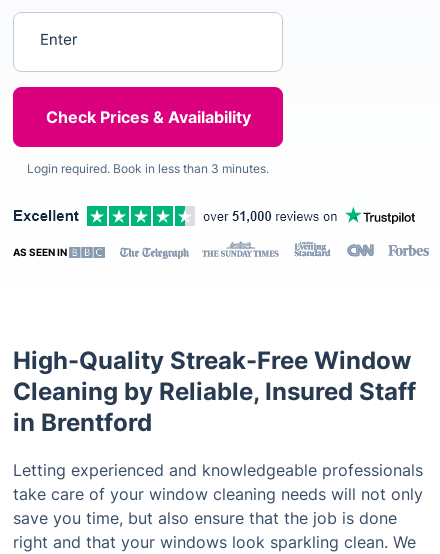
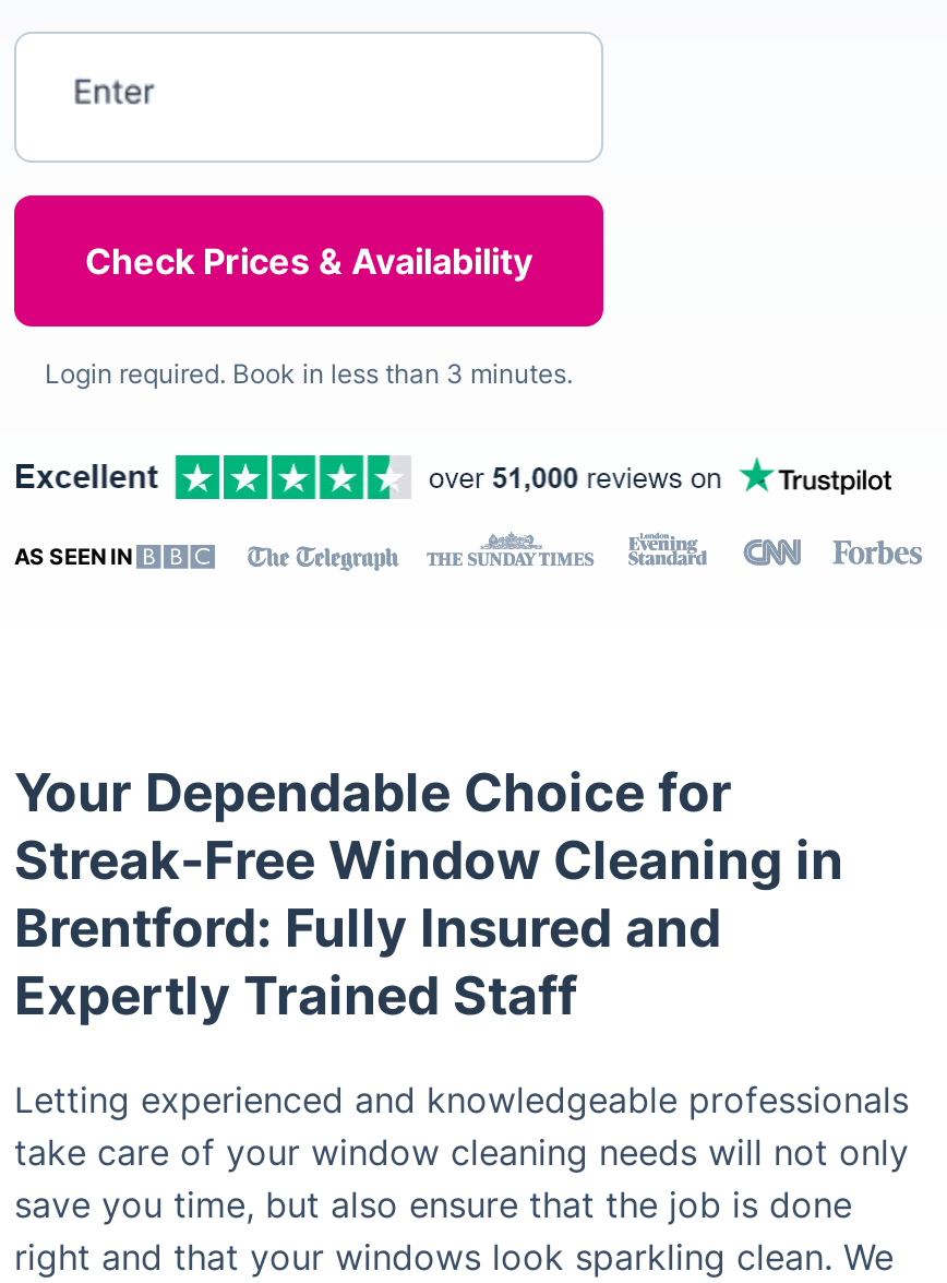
[13,346,416,437] High-Quality Streak-Free Window | Cleaning by Reliable, Insured Staff | in Brentford -> [14,761,843,1027] Your Dependable Choice for | Streak-Free Window Cleaning in | Brentford: Fully Insured and | Expertly Trained Staff

